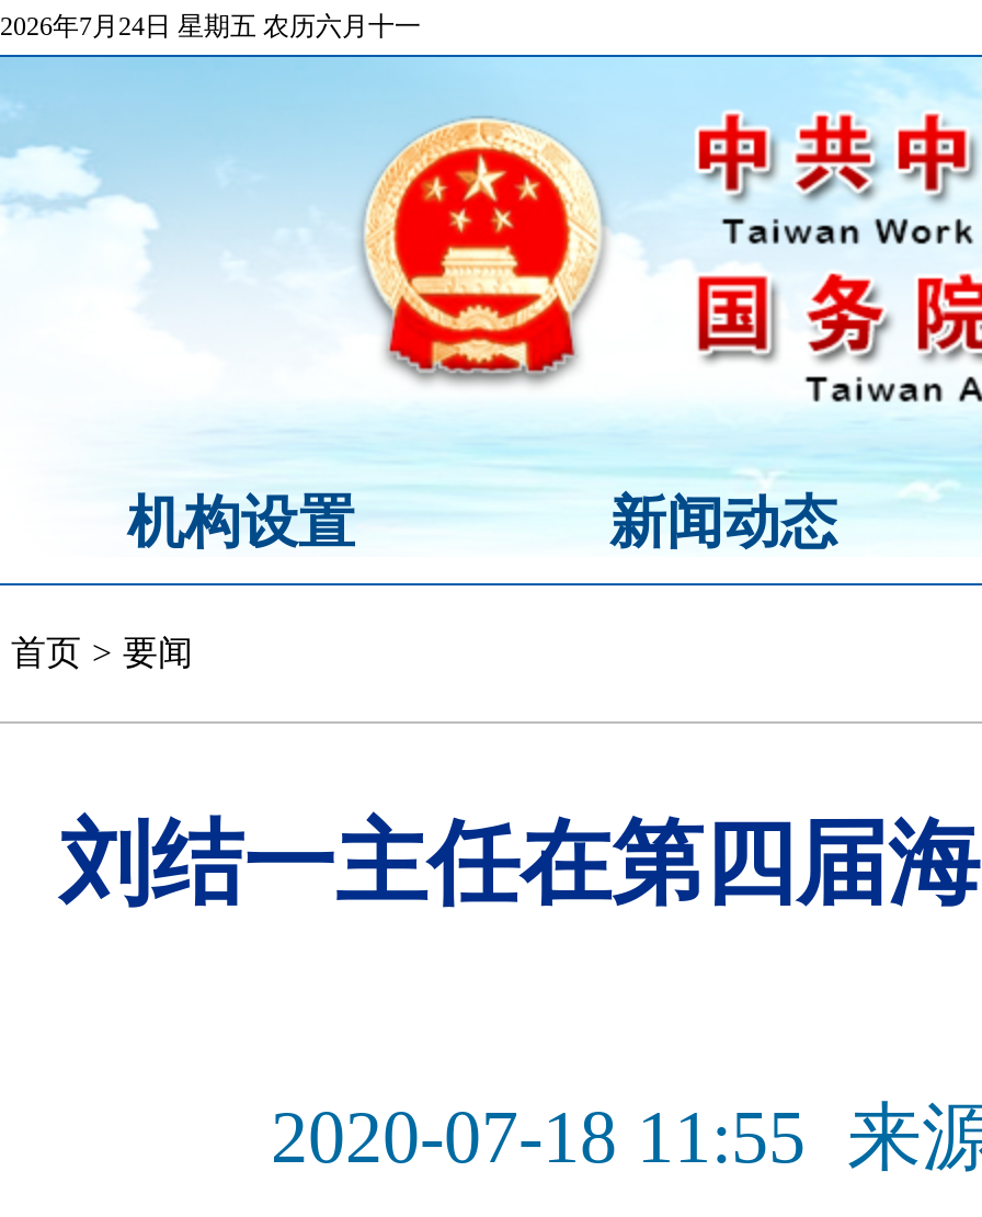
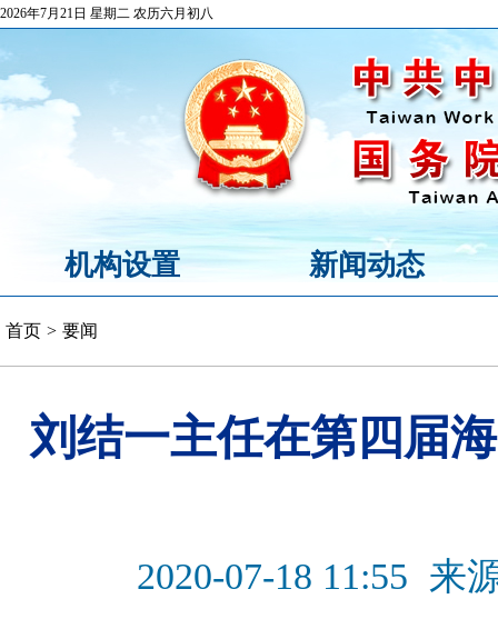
[0,11,421,42] 2026年7月24日 星期五 农历六月十一 -> [0,6,213,21] 2026年7月21日 星期二 农历六月初八

